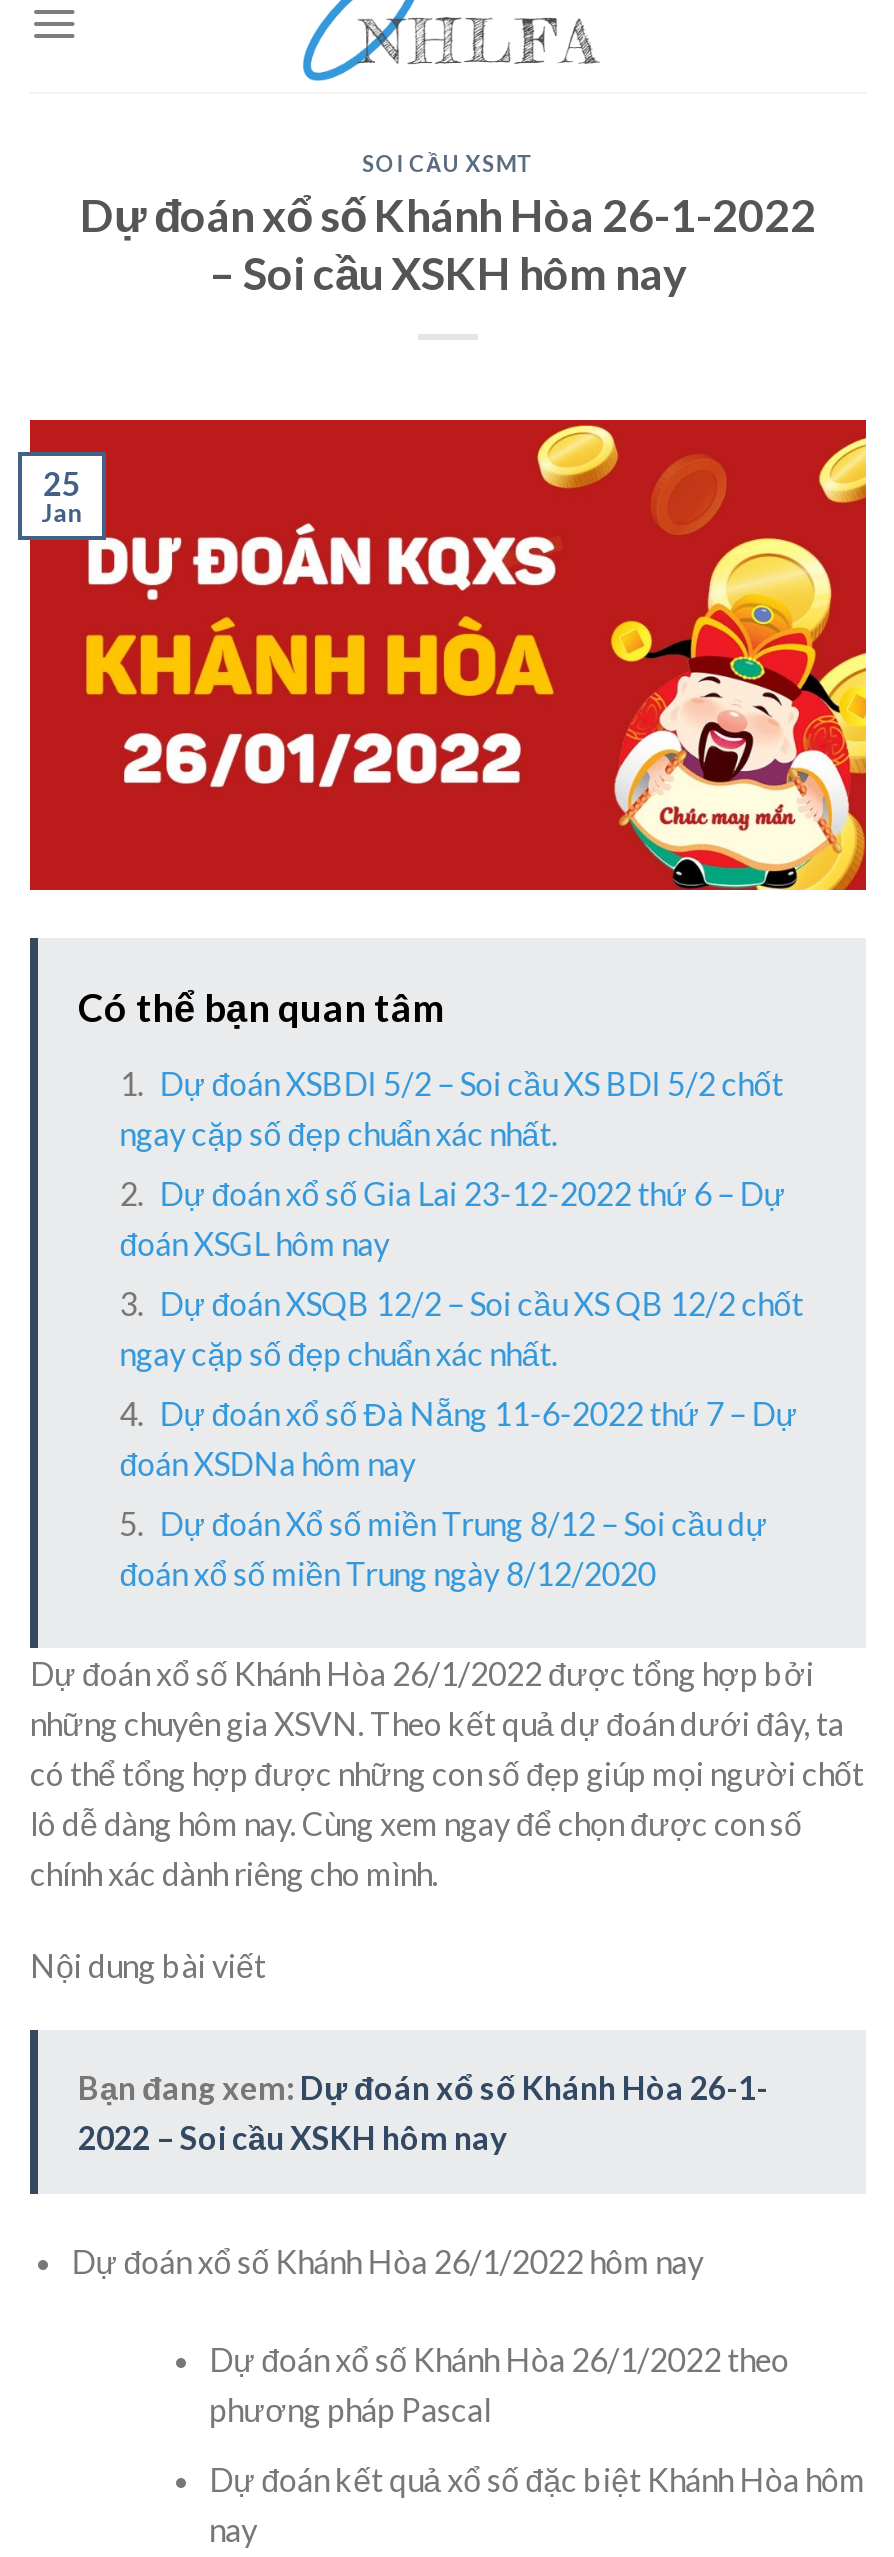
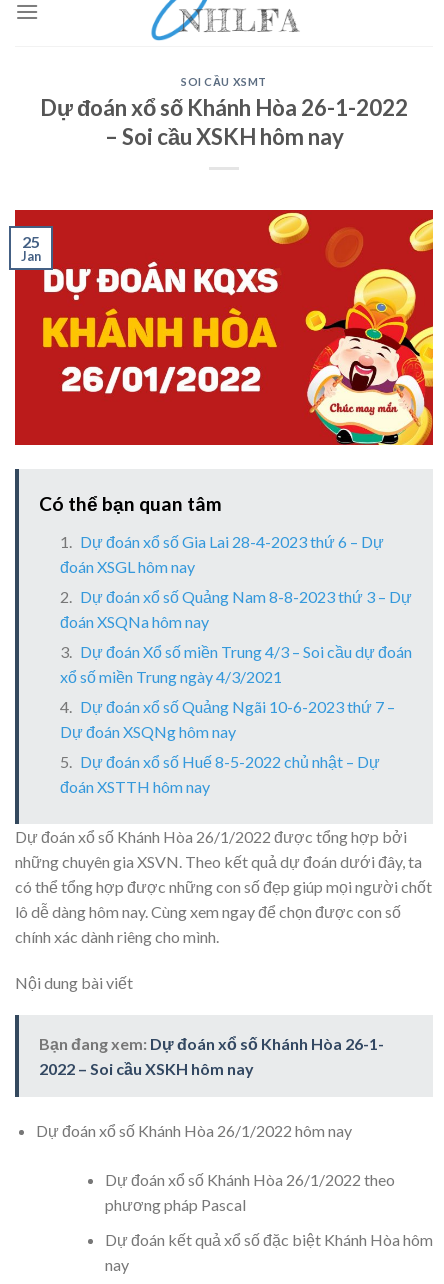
[120,1063,786,1211] Dự đoán XSBDI 5/2 – Soi cầu XS BDI 5/2 chốt | ngay cặp số đẹp chuẩn xác nhất. | Dự đoán xổ số Gia Lai 23-12-2022 thứ 6 – Dự -> [80,532,384,551] Dự đoán xổ số Gia Lai 28-4-2023 thứ 6 – Dự
moved [120,1223,390,1261] -> [60,557,195,576]: đoán XSGL hôm nay
[120,1283,804,1591] Dự đoán XSQB 12/2 – Soi cầu XS QB 12/2 chốt | ngay cặp số đẹp chuẩn xác nhất. | Dự đoán xổ số Đà Nẵng 11-6-2022 thứ 7 – Dự | đoán XSDNa hôm nay | Dự đoán Xổ số miền Trung 8/12 – Soi cầu dự | đoán xổ số miền Trung ngày 8/12/2020 -> [60,587,412,796] Dự đoán xổ số Quảng Nam 8-8-2023 thứ 3 – Dự | đoán XSQNa hôm nay | Dự đoán Xổ số miền Trung 4/3 – Soi cầu dự đoán | xổ số miền Trung ngày 4/3/2021 | Dự đoán xổ số Quảng Ngãi 10-6-2023 thứ 7 – | Dự đoán XSQNg hôm nay | Dự đoán xổ số Huế 8-5-2022 chủ nhật – Dự | đoán XSTTH hôm nay

